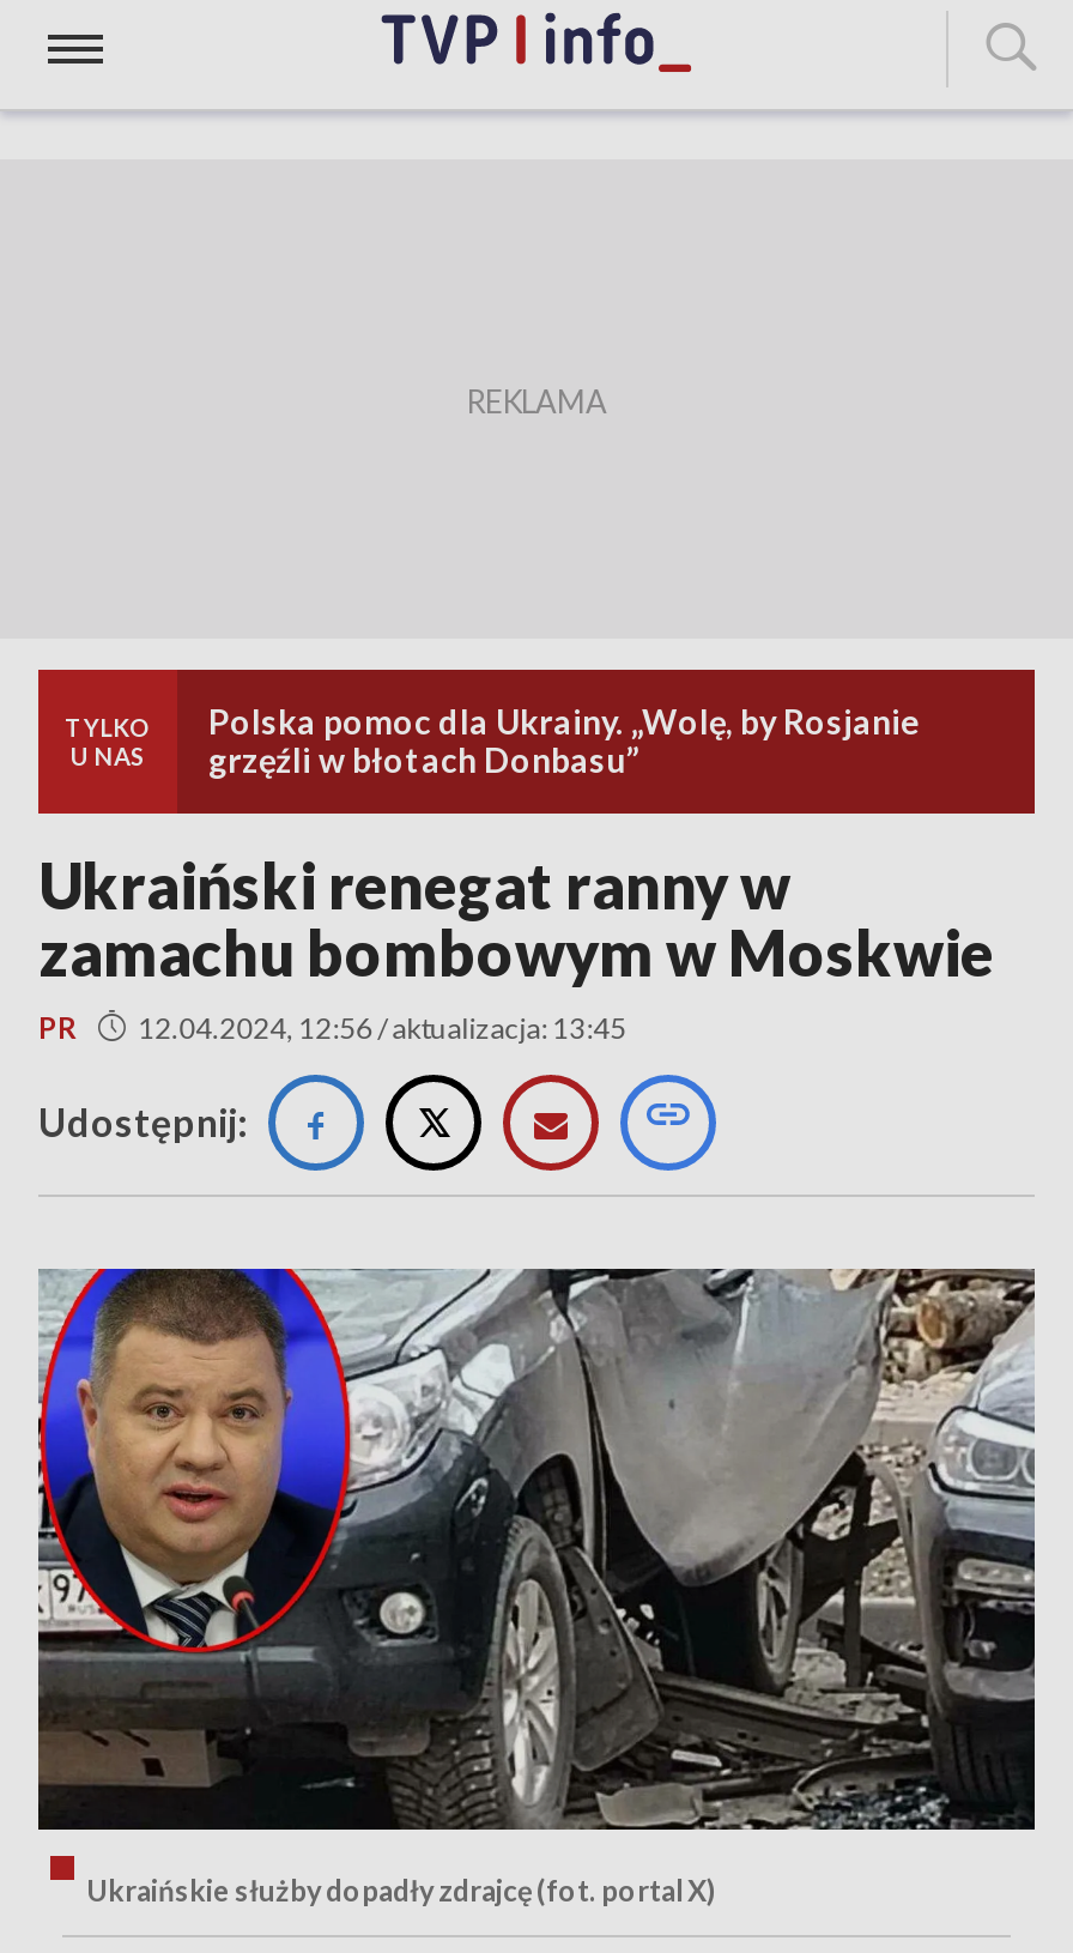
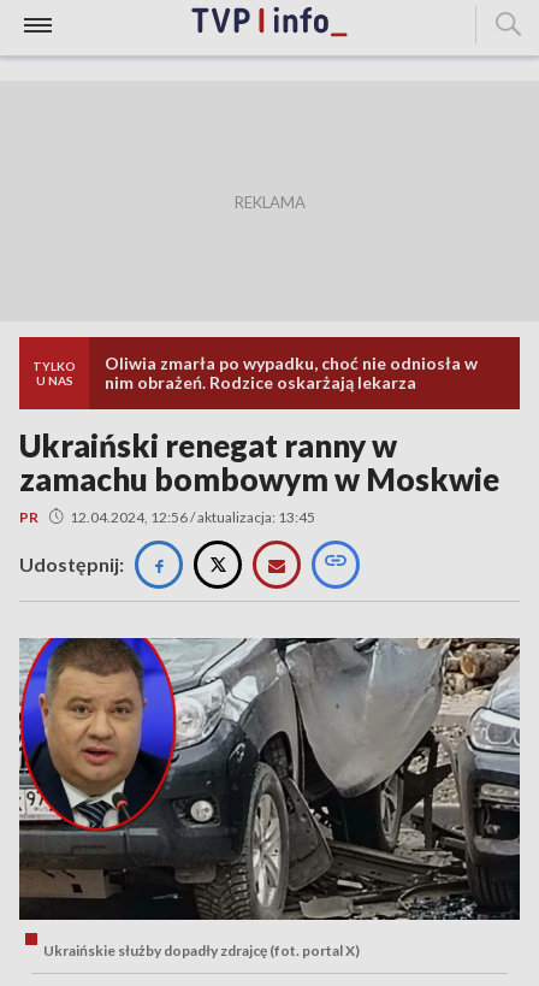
[208,701,920,780] Polska pomoc dla Ukrainy. „Wolę, by Rosjanie | grzęźli w błotach Donbasu” -> [105,353,478,392] Oliwia zmarła po wypadku, choć nie odniosła w | nim obrażeń. Rodzice oskarżają lekarza

